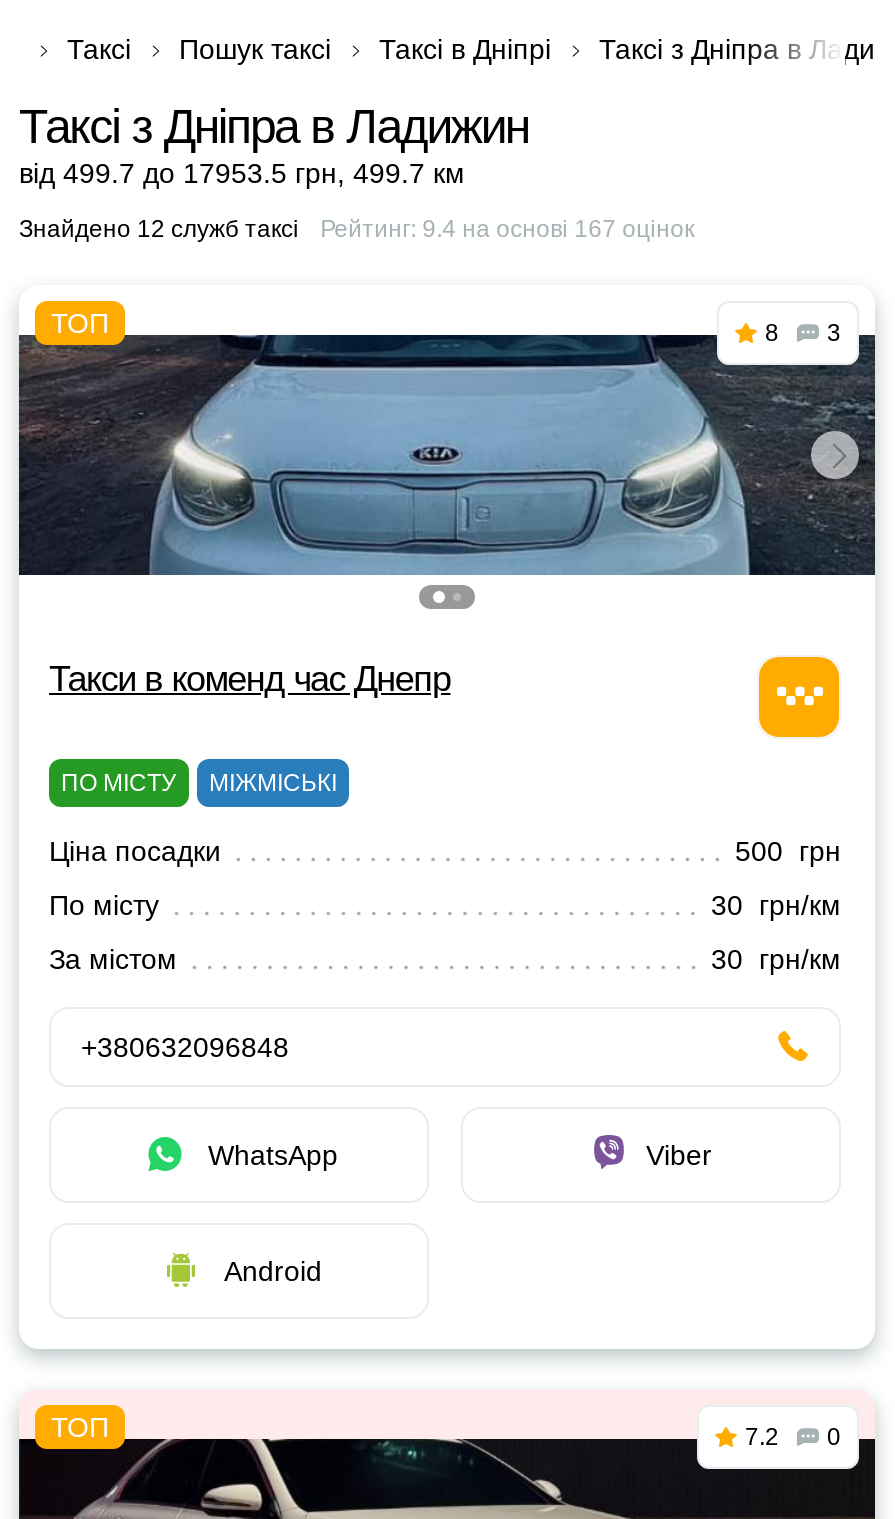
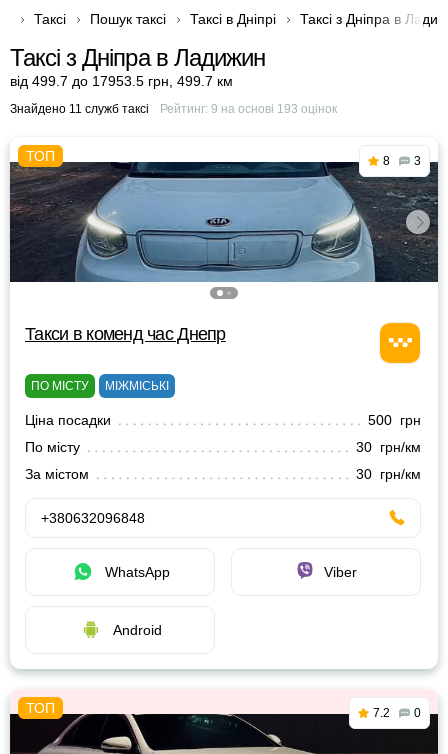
[19,215,299,243] Знайдено 12 служб таксі -> [10,102,149,116] Знайдено 11 служб таксі
[320,215,694,243] Рейтинг: 9.4 на основі 167 оцінок -> [160,102,337,116] Рейтинг: 9 на основі 193 оцінок

